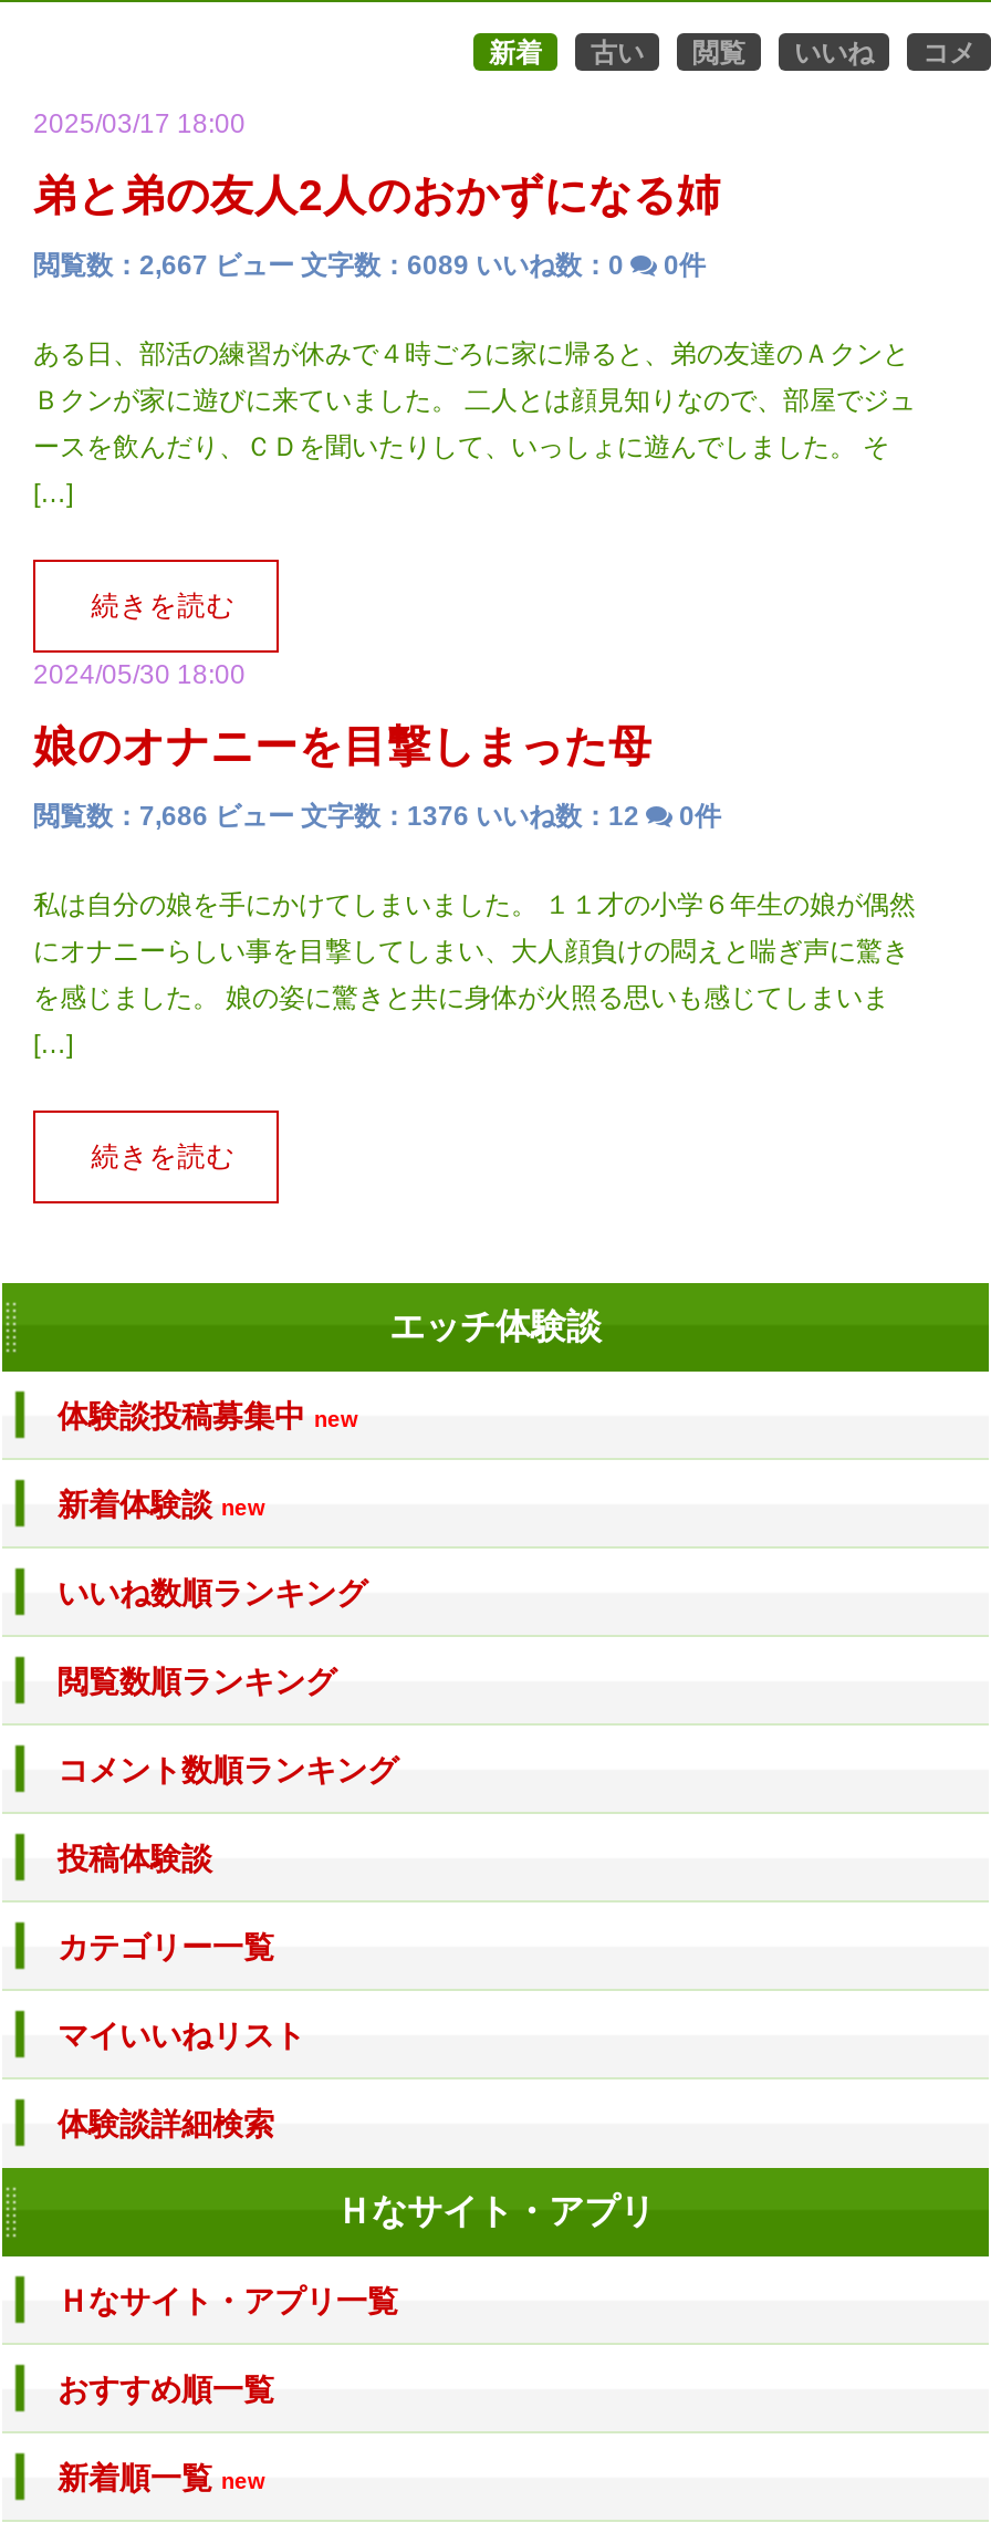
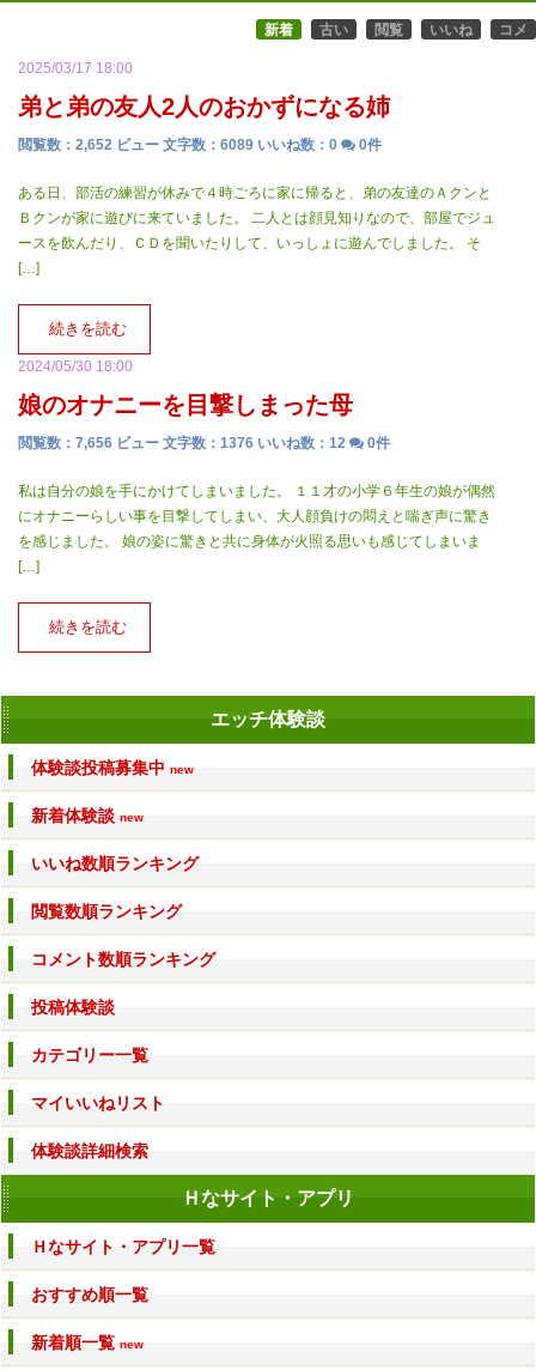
[33,250,624,281] 閲覧数：2,667 ビュー 文字数：6089 いいね数：0 -> [18,136,337,153] 閲覧数：2,652 ビュー 文字数：6089 いいね数：0
[33,800,639,831] 閲覧数：7,686 ビュー 文字数：1376 いいね数：12 -> [18,434,346,451] 閲覧数：7,656 ビュー 文字数：1376 いいね数：12

